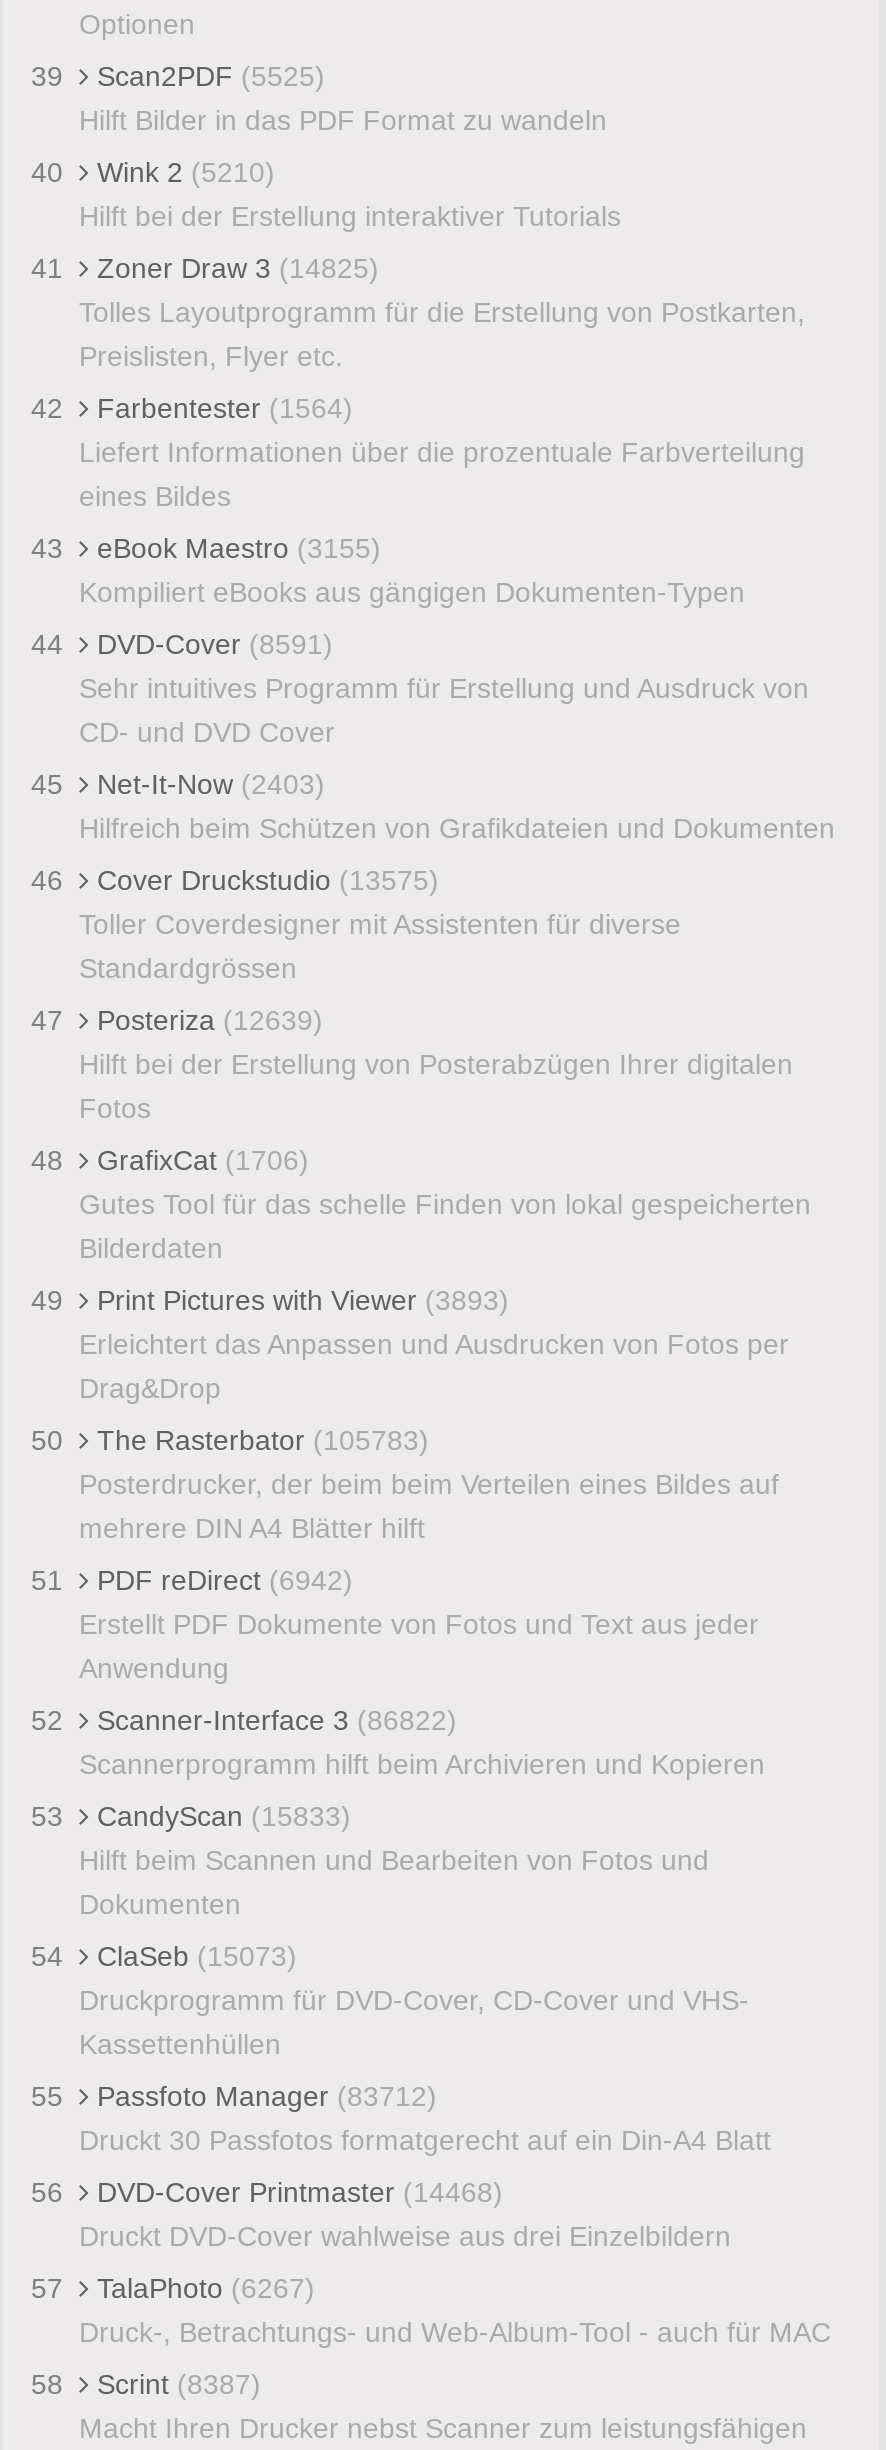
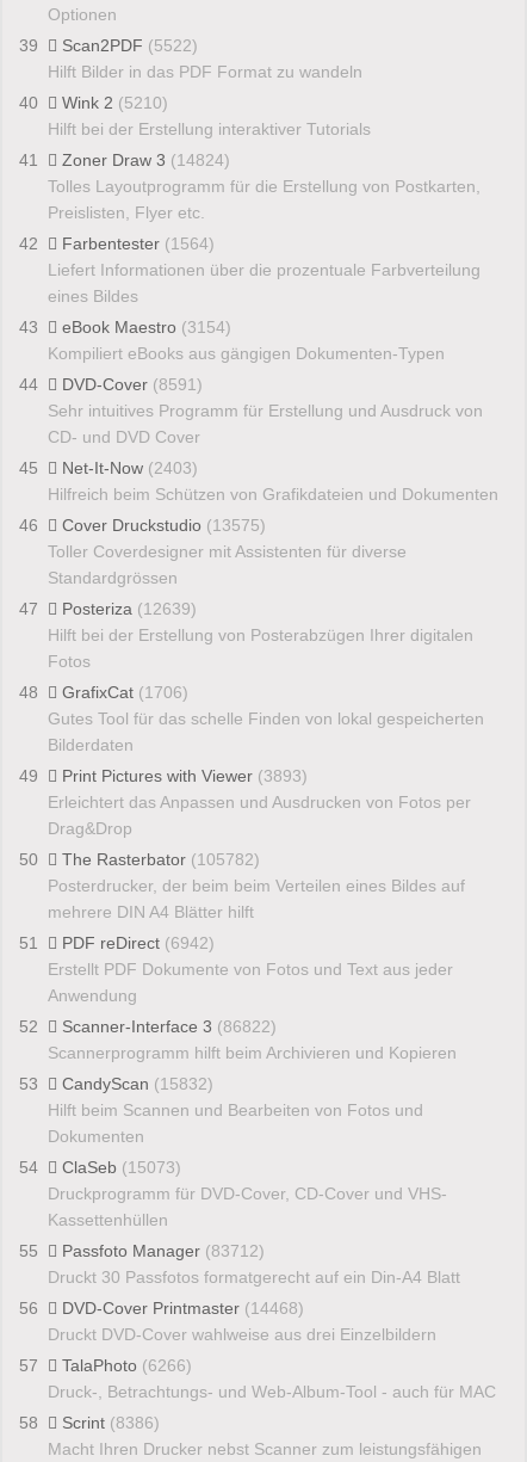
[31,60,325,92] 39 Scan2PDF (5525) -> [19,36,198,55] 39 Scan2PDF (5522)
[31,252,379,284] 41 Zoner Draw 3 (14825) -> [19,150,230,169] 41 Zoner Draw 3 (14824)
[89,532,381,564] eBook Maestro (3155) -> [57,317,231,336] eBook Maestro (3154)
[89,1424,429,1456] The Rasterbator (105783) -> [57,850,260,869] The Rasterbator (105782)
[31,1800,351,1832] 53 CandyScan (15833) -> [19,1074,213,1093] 53 CandyScan (15832)
[31,2272,315,2304] 57 TalaPhoto (6267) -> [19,1356,192,1375] 57 TalaPhoto (6266)
[31,2368,261,2400] 58 Scrint (8387) -> [19,1413,160,1432] 58 Scrint (8386)

